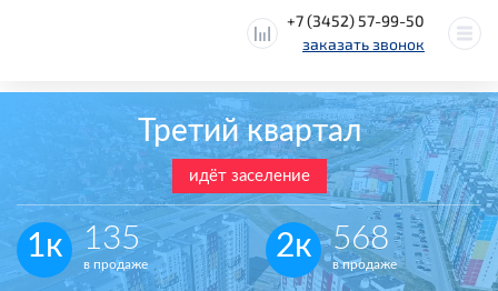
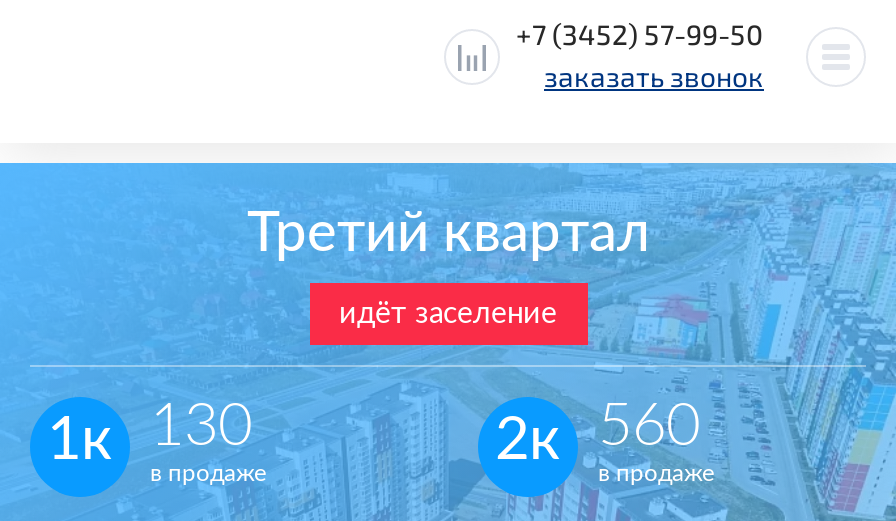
[26,222,140,263] 1к 135 -> [47,397,252,471] 1к 130
[275,222,389,263] 2к 568 -> [495,397,700,471] 2к 560

